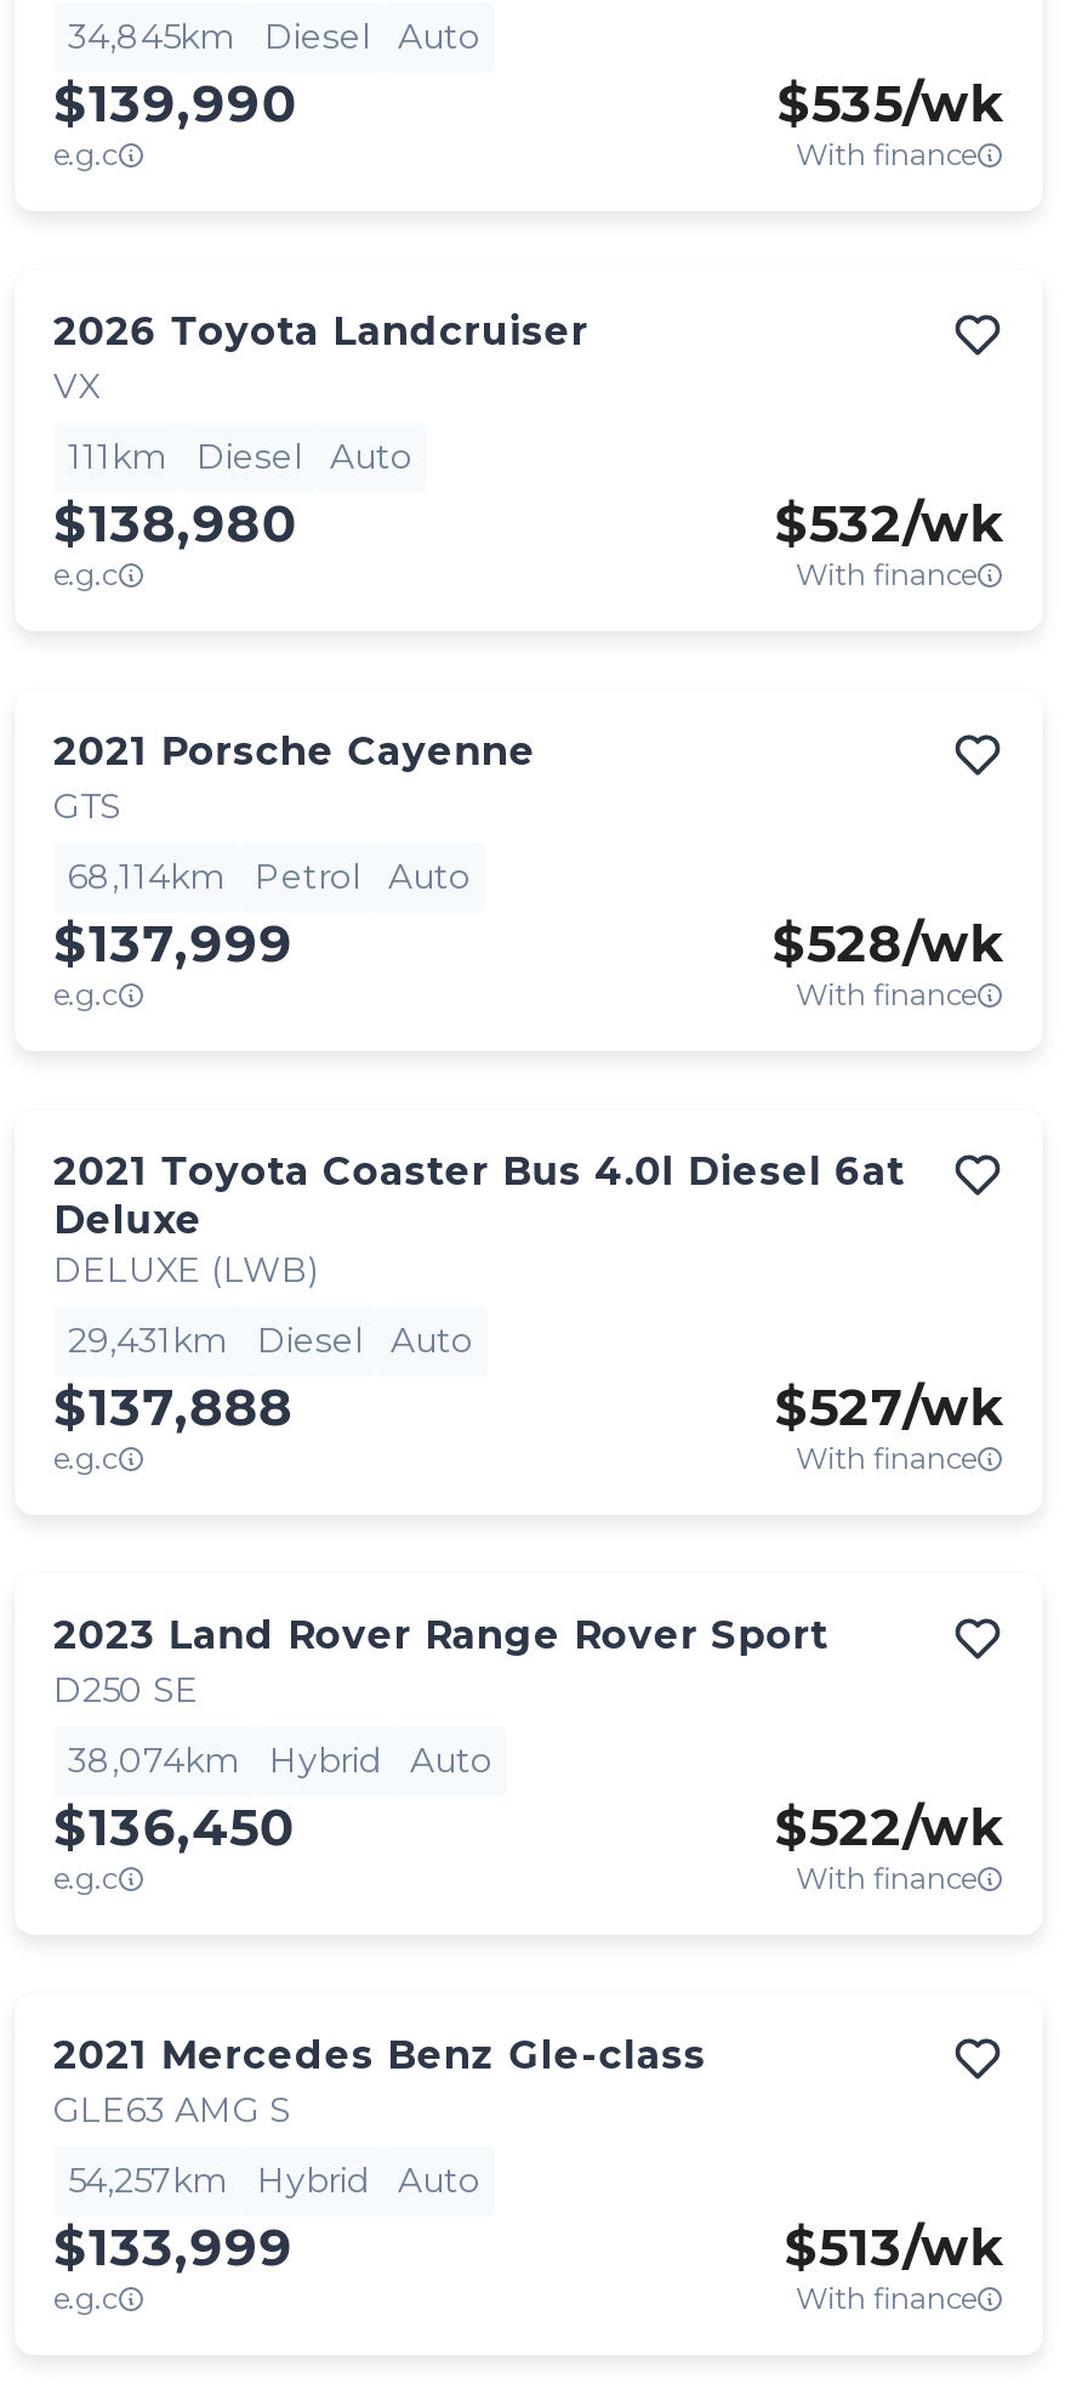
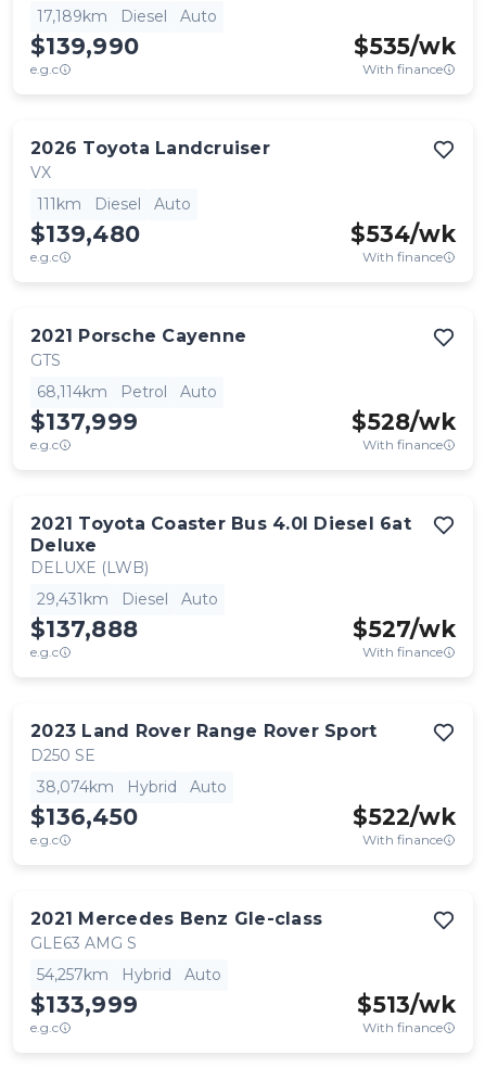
[68,15,480,58] 34,845km Diesel Auto -> [37,7,217,26] 17,189km Diesel Auto
[53,493,296,554] $138,980 -> [30,220,140,247] $139,480
[774,493,1004,554] $532/wk -> [351,220,456,247] $534/wk

